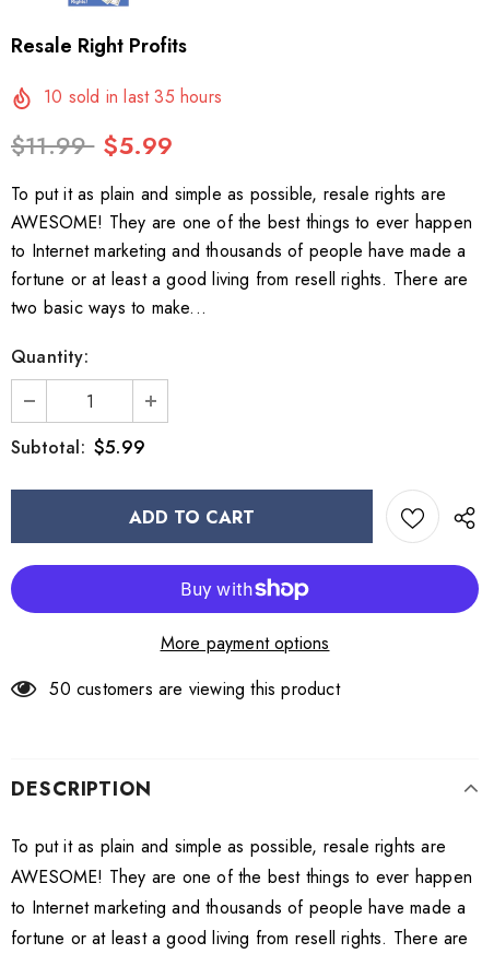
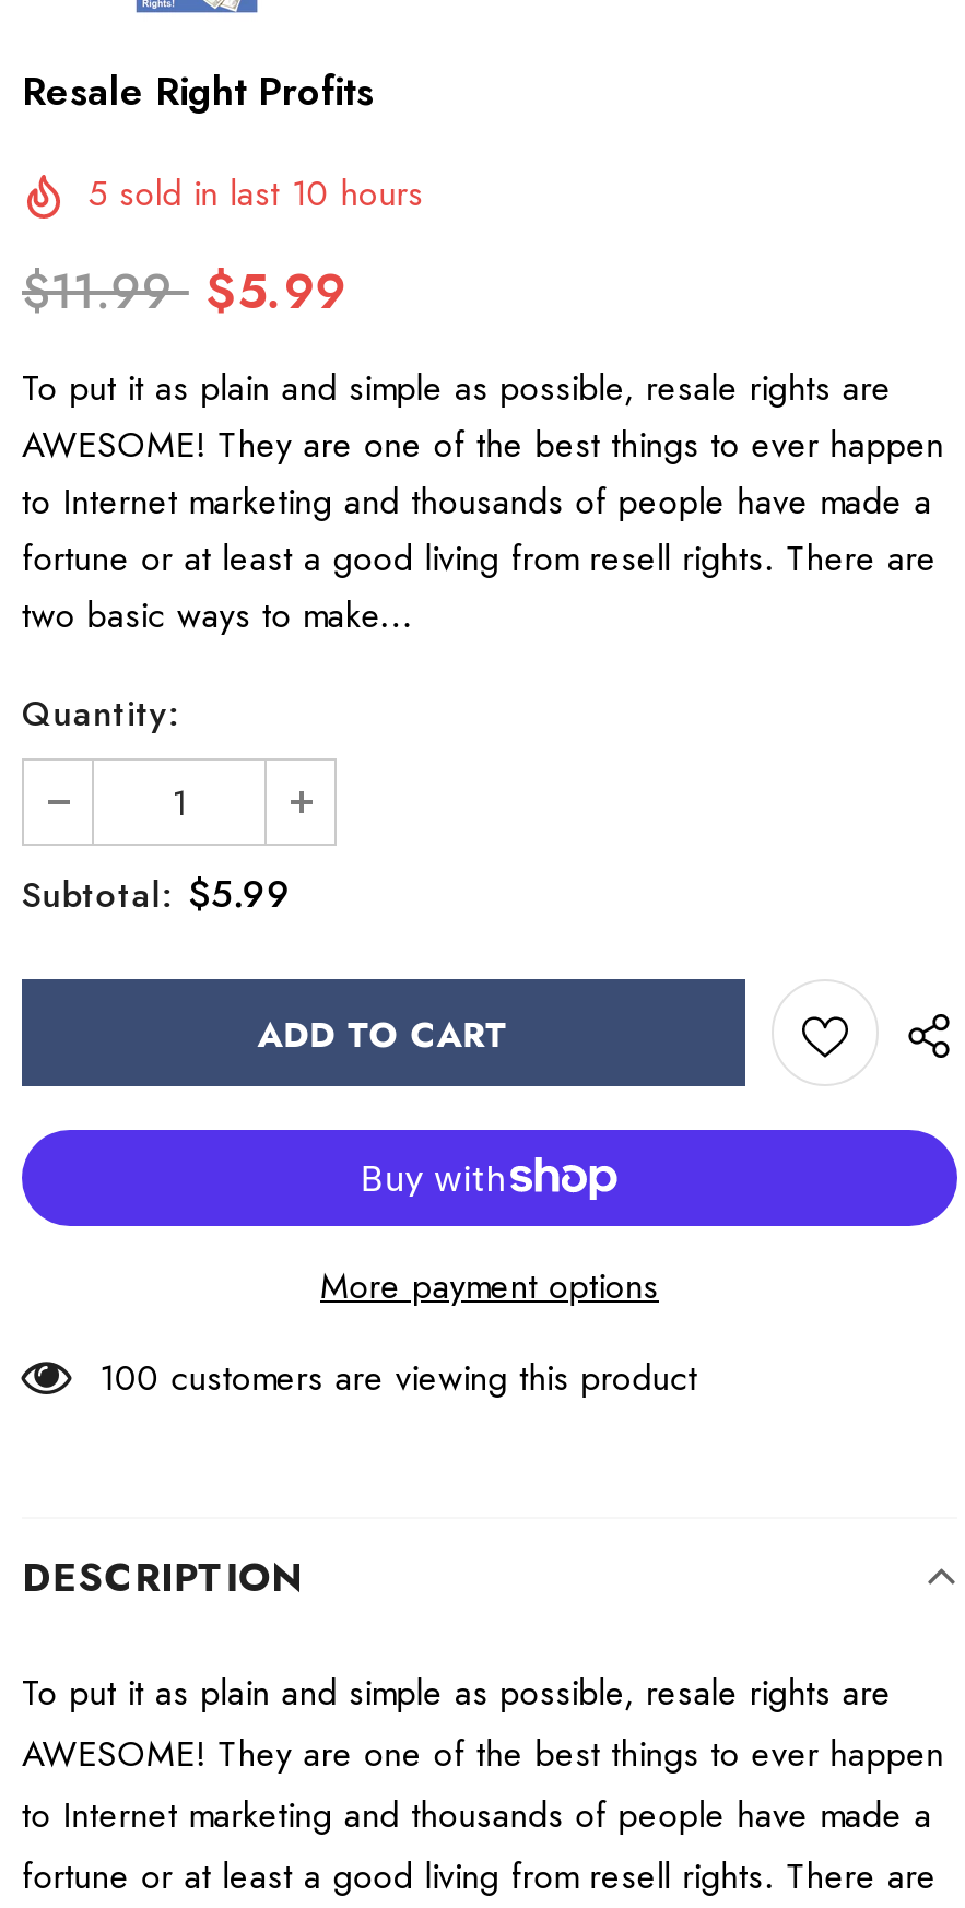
[44,84,222,109] 10 sold in last 35 hours -> [88,168,424,219] 5 sold in last 10 hours
[50,676,340,702] 50 customers are viewing this product -> [99,1353,697,1403] 100 customers are viewing this product

